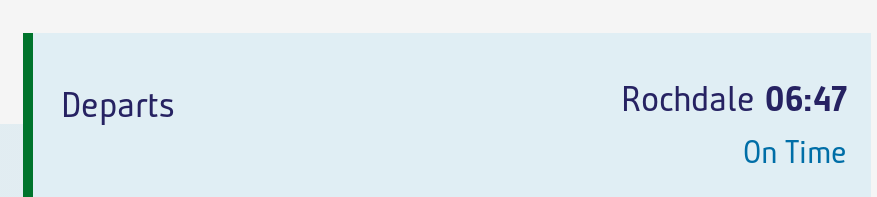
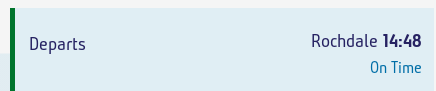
[621,77,847,121] Rochdale 06:47 -> [311,30,422,52] Rochdale 14:48

